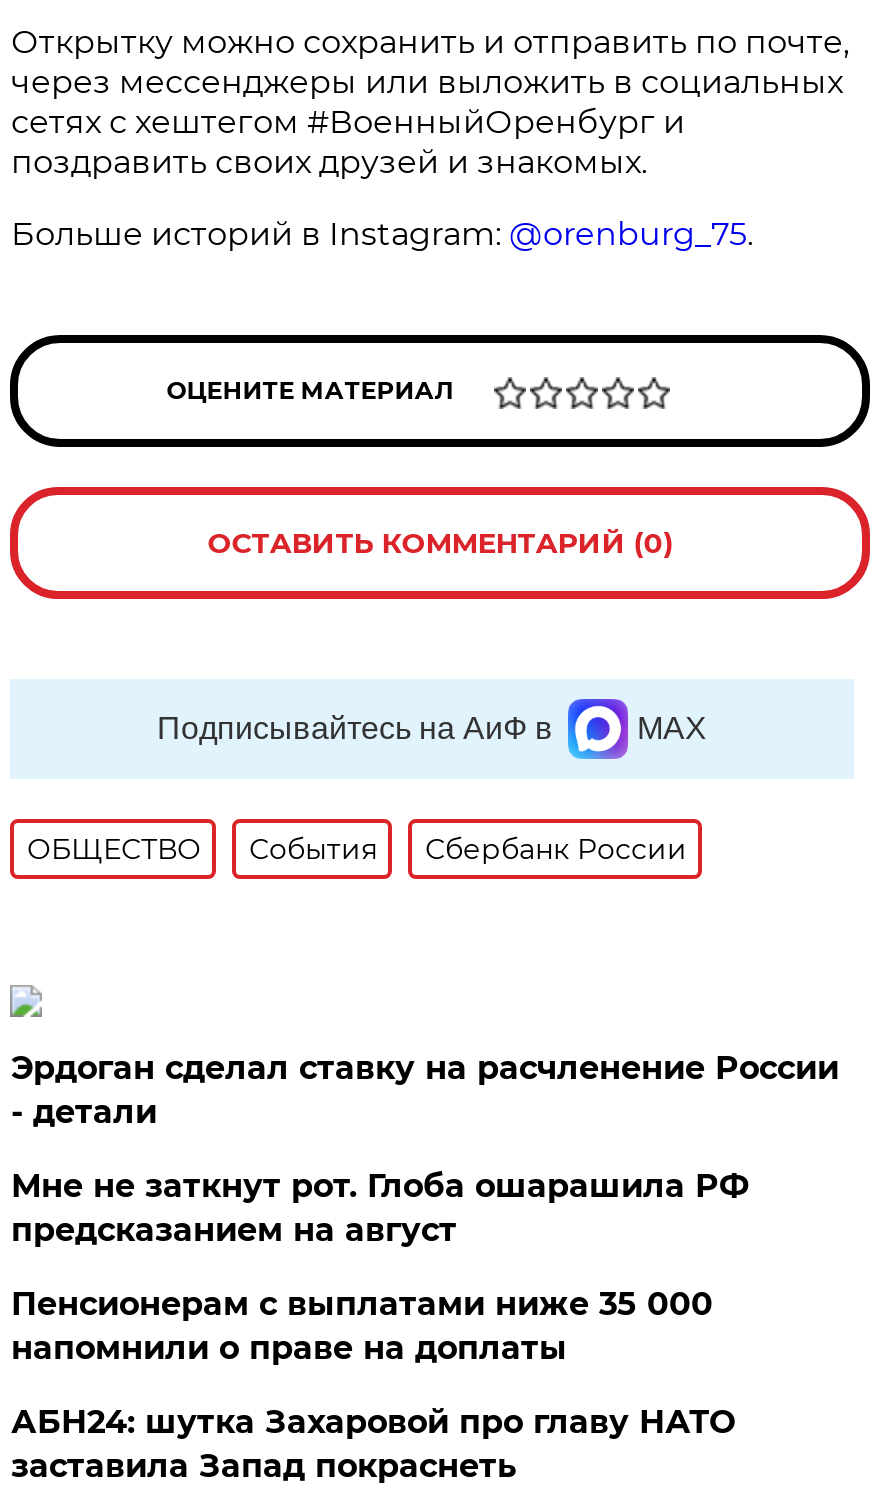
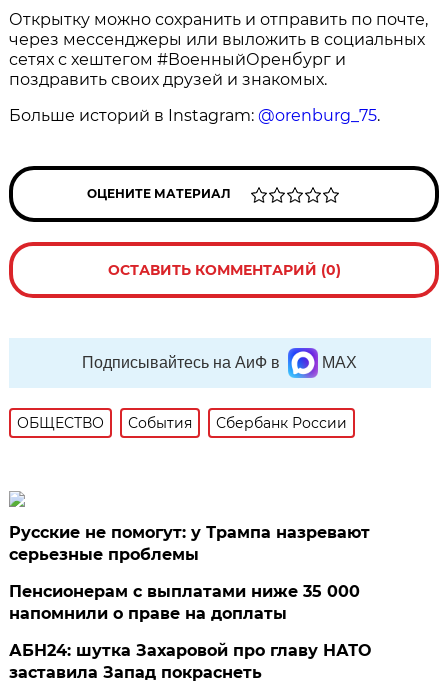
[11,1049,839,1249] Эрдоган сделал ставку на расчленение России | - детали | Мне не заткнут рот. Глоба ошарашила РФ | предсказанием на август -> [9,523,370,564] Русские не помогут: у Трампа назревают | серьезные проблемы

